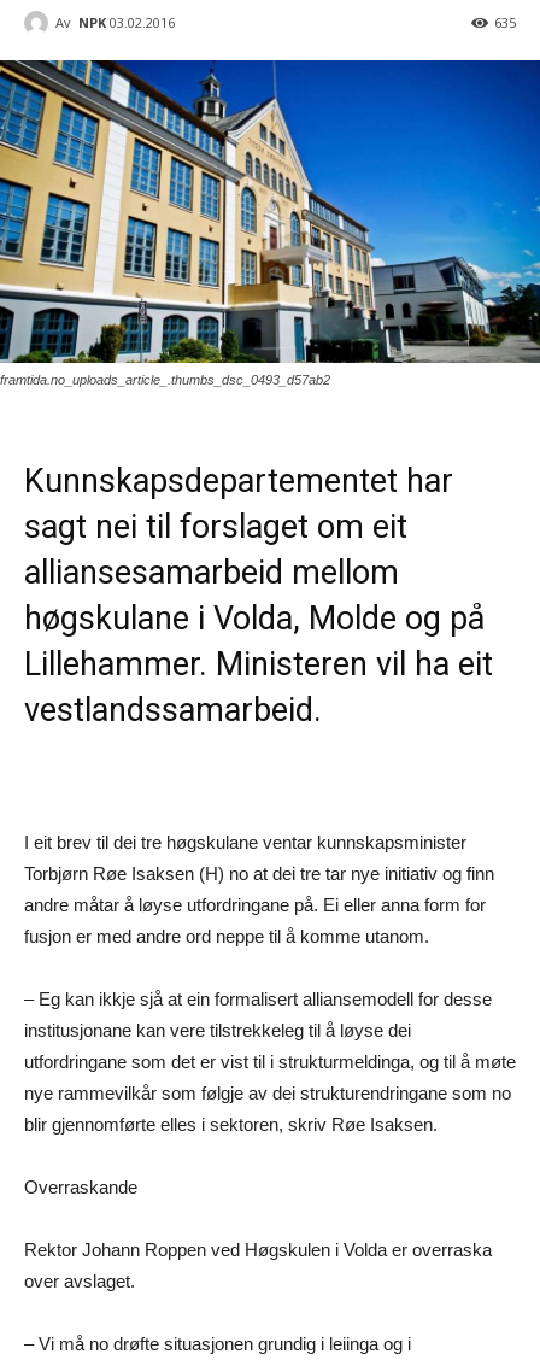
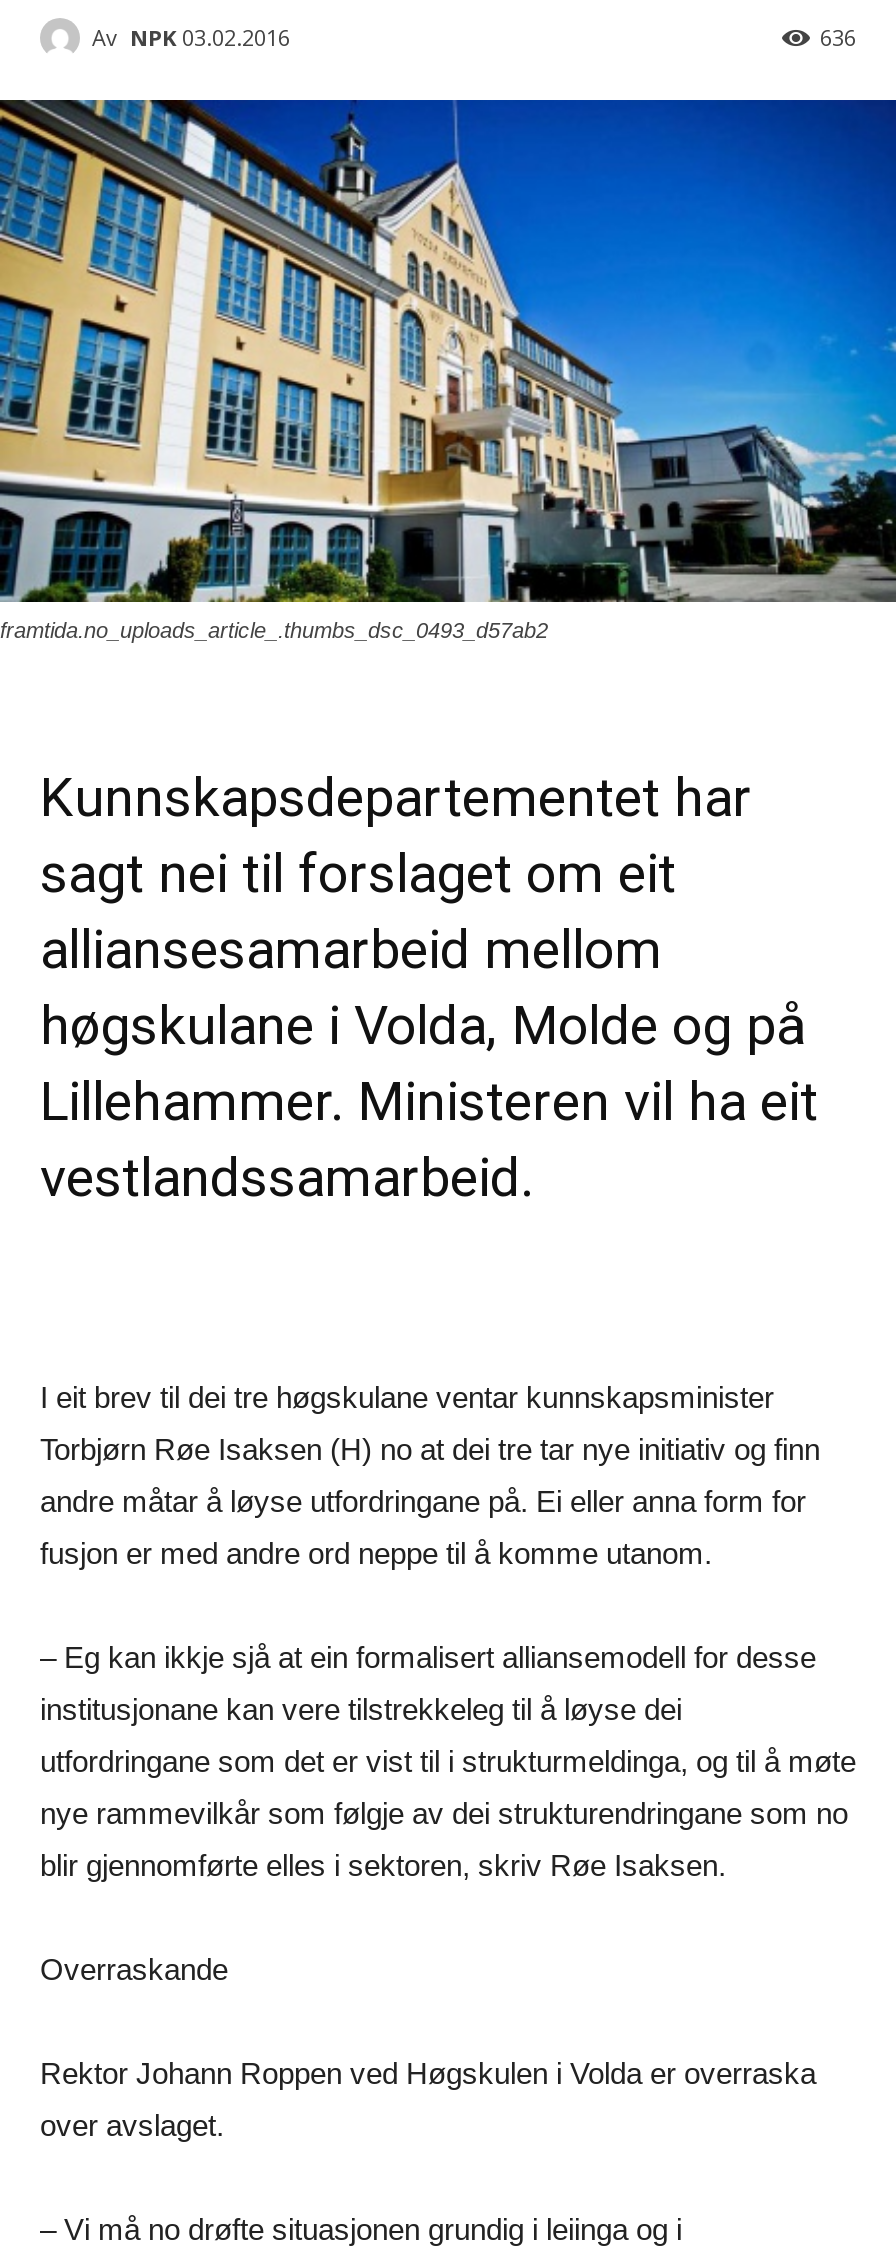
[494,13,516,31] 635 -> [820,22,856,52] 636

